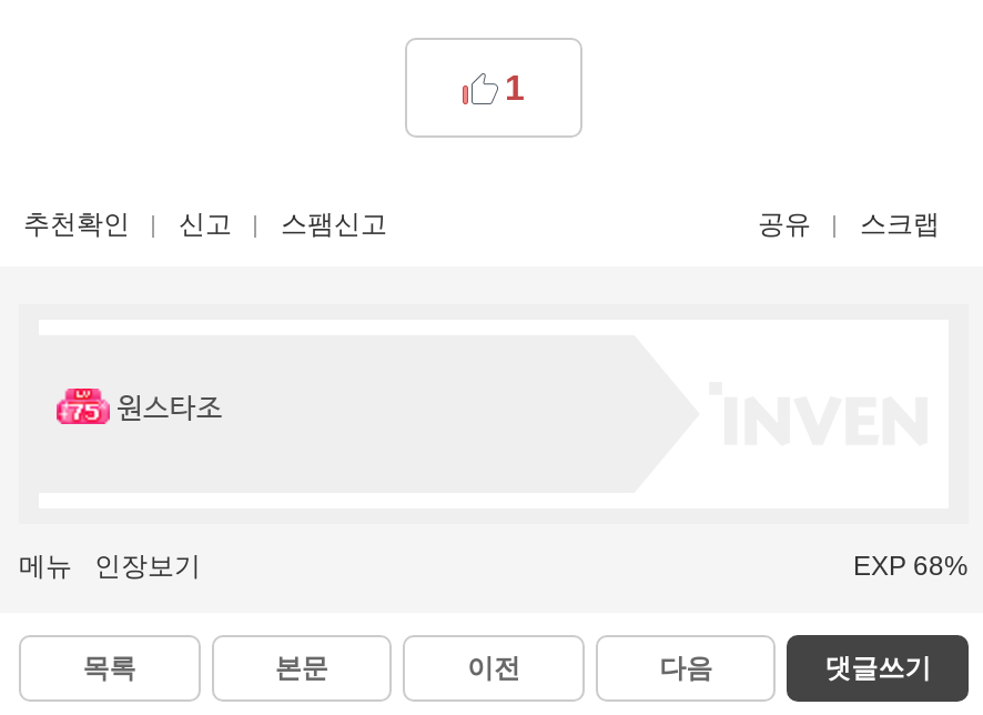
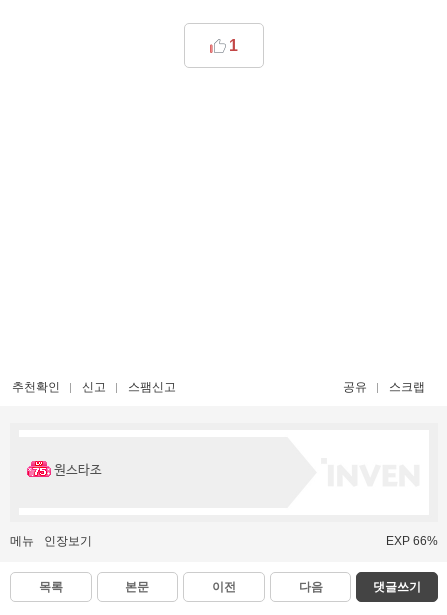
[853,552,969,583] EXP 68% -> [386,534,438,548] EXP 66%

